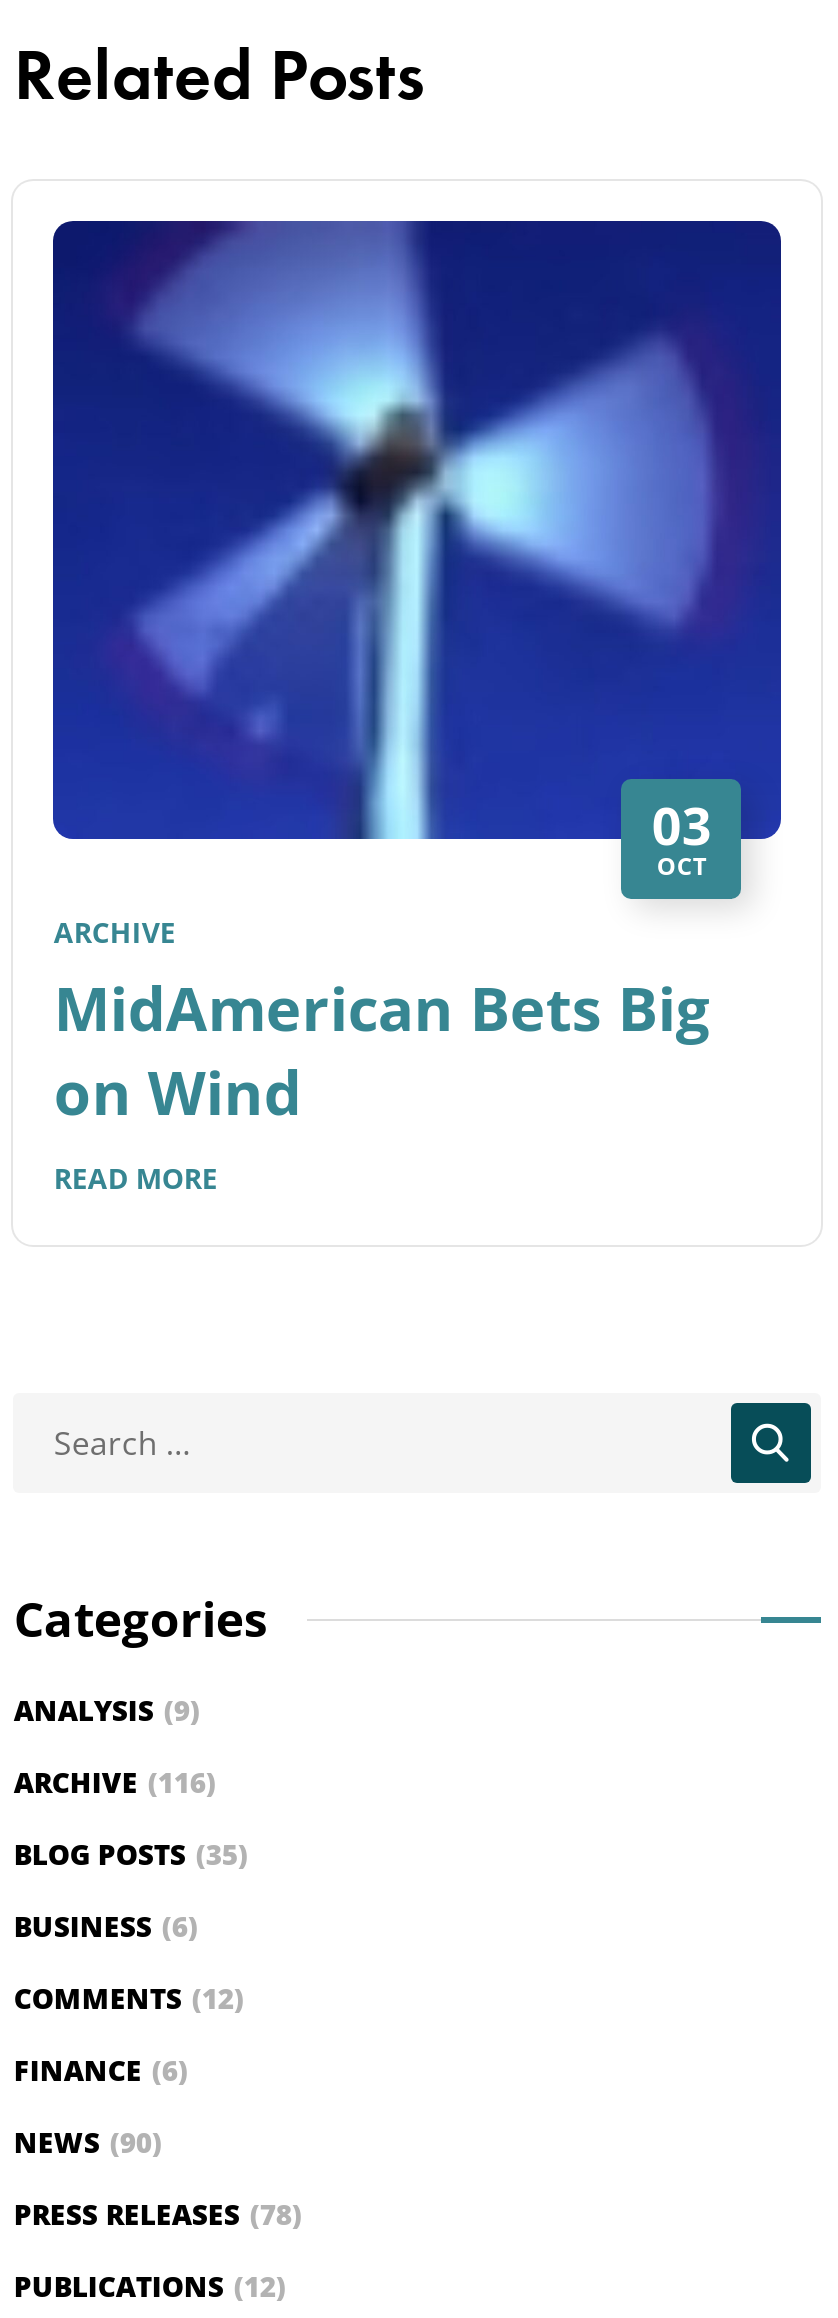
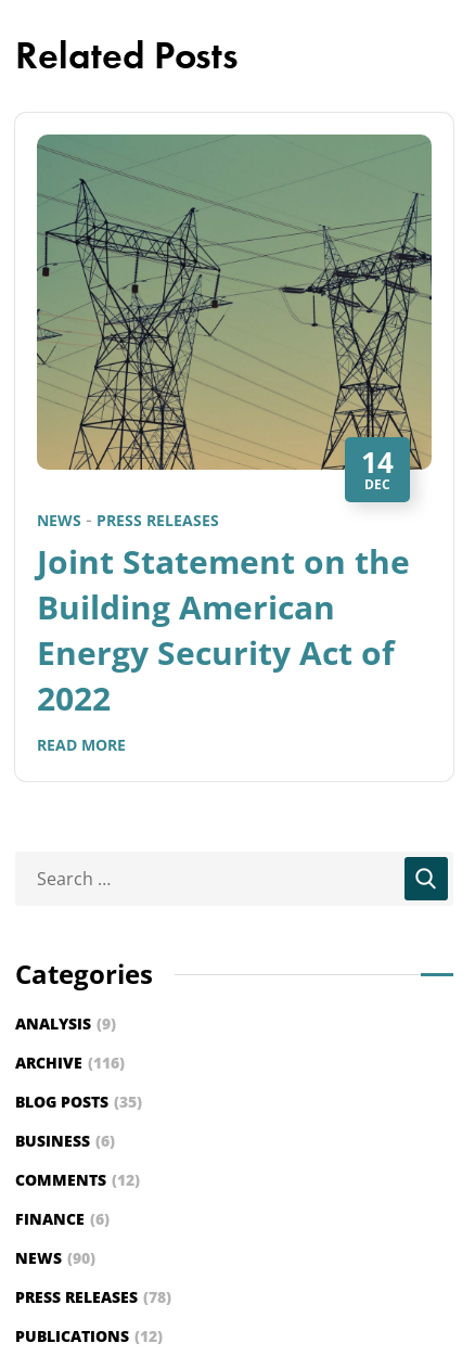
[51,219,783,884] [image] | 03 | OCT -> [36,133,433,494] [image] | 14 | DEC
[54,914,710,1134] ARCHIVE | MidAmerican Bets Big | on Wind -> [37,510,410,721] NEWS | PRESS RELEASES | Joint Statement on the | Building American | Energy Security Act of | 2022

